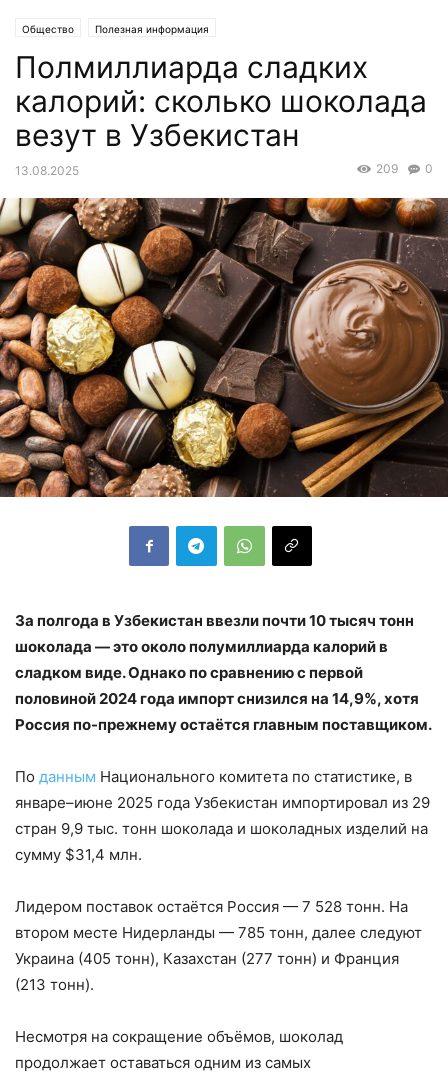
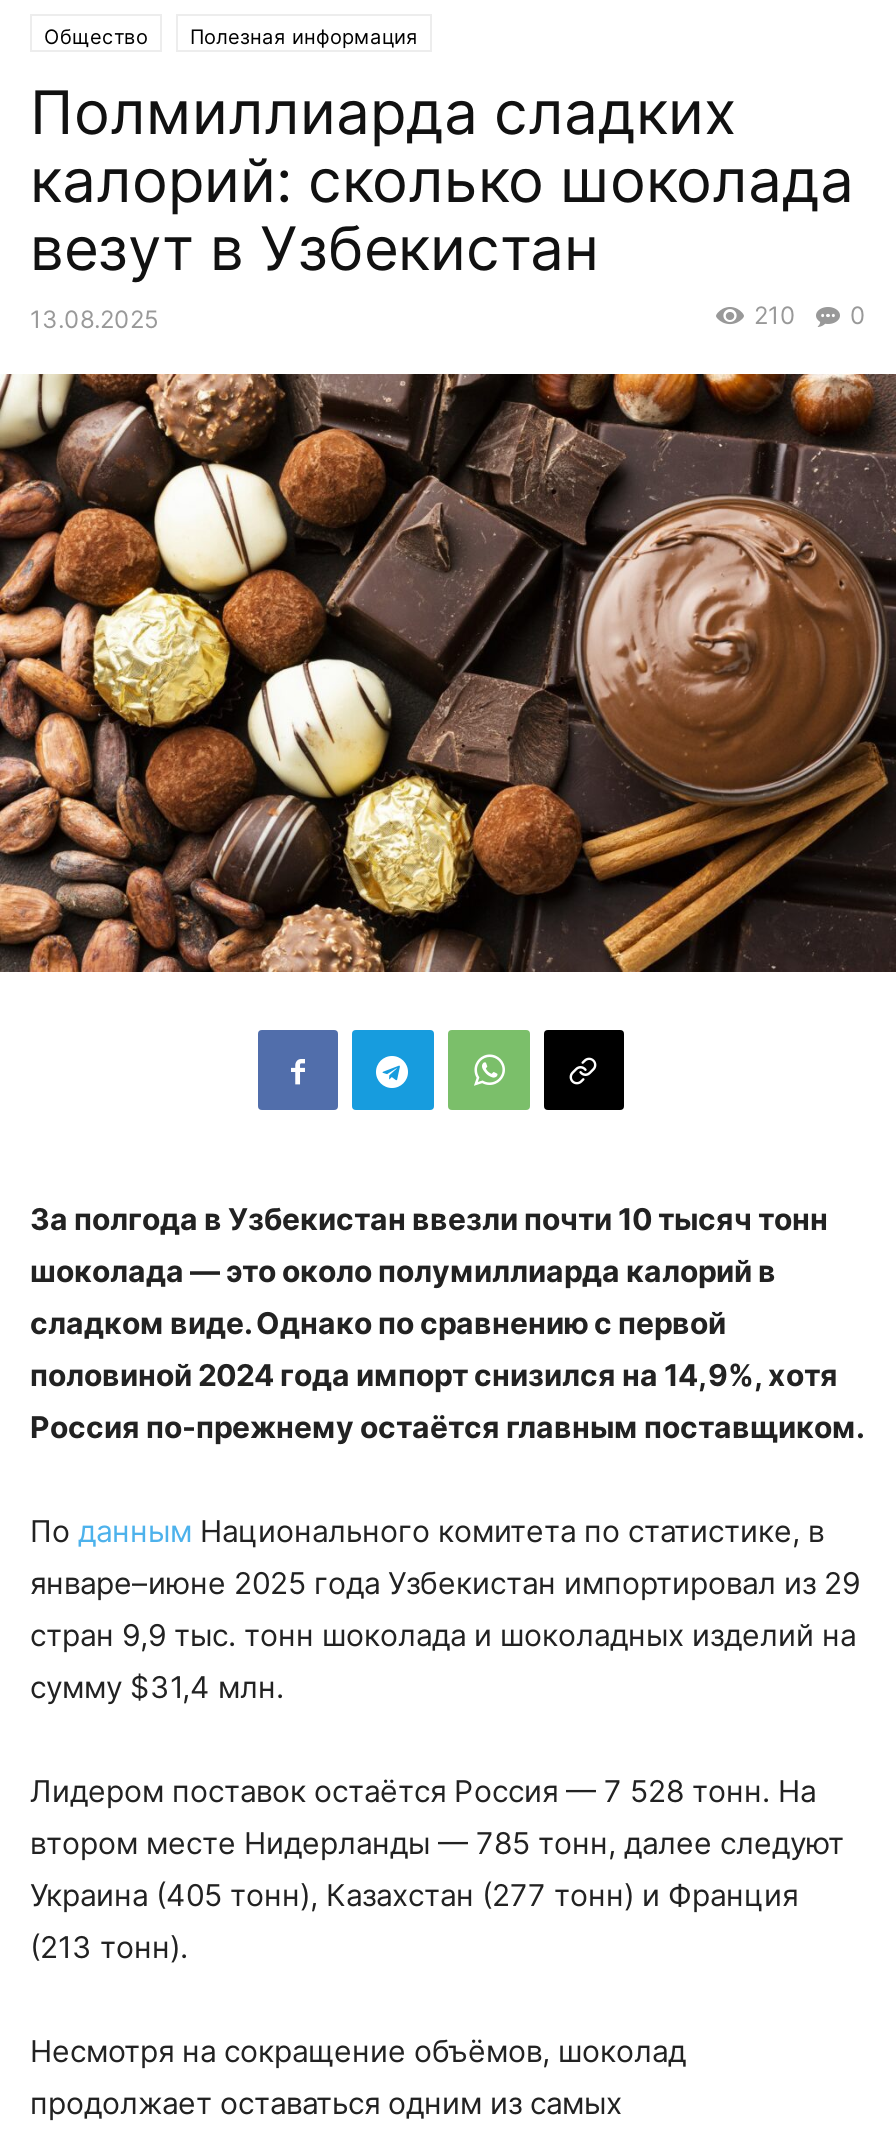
[376,161,433,176] 209 0 -> [754,300,866,330] 210 0

